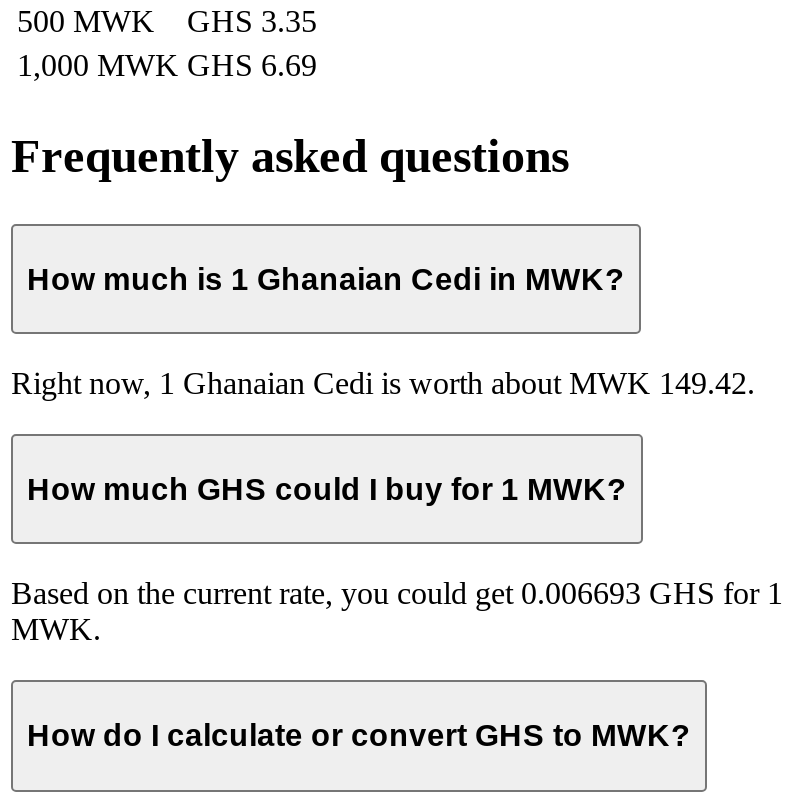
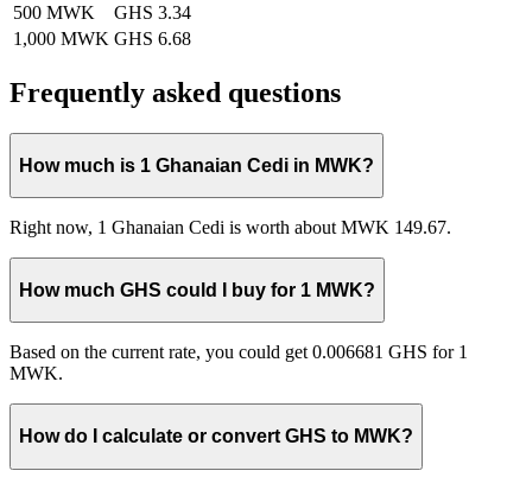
[17,4,317,38] 500 MWK GHS 3.35 -> [13,3,191,23] 500 MWK GHS 3.34
[17,48,317,82] 1,000 MWK GHS 6.69 -> [13,29,191,49] 1,000 MWK GHS 6.68
[11,366,755,400] Right now, 1 Ghanaian Cedi is worth about MWK 149.42. -> [9,217,451,238] Right now, 1 Ghanaian Cedi is worth about MWK 149.67.
[11,577,783,611] Based on the current rate, you could get 0.006693 GHS for 1 -> [9,342,468,362] Based on the current rate, you could get 0.006681 GHS for 1

